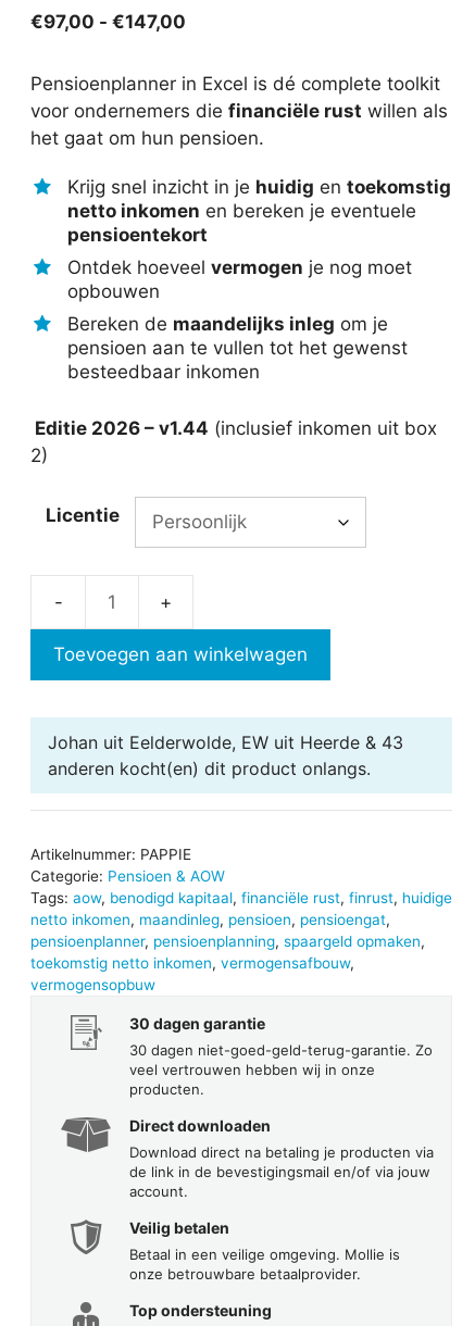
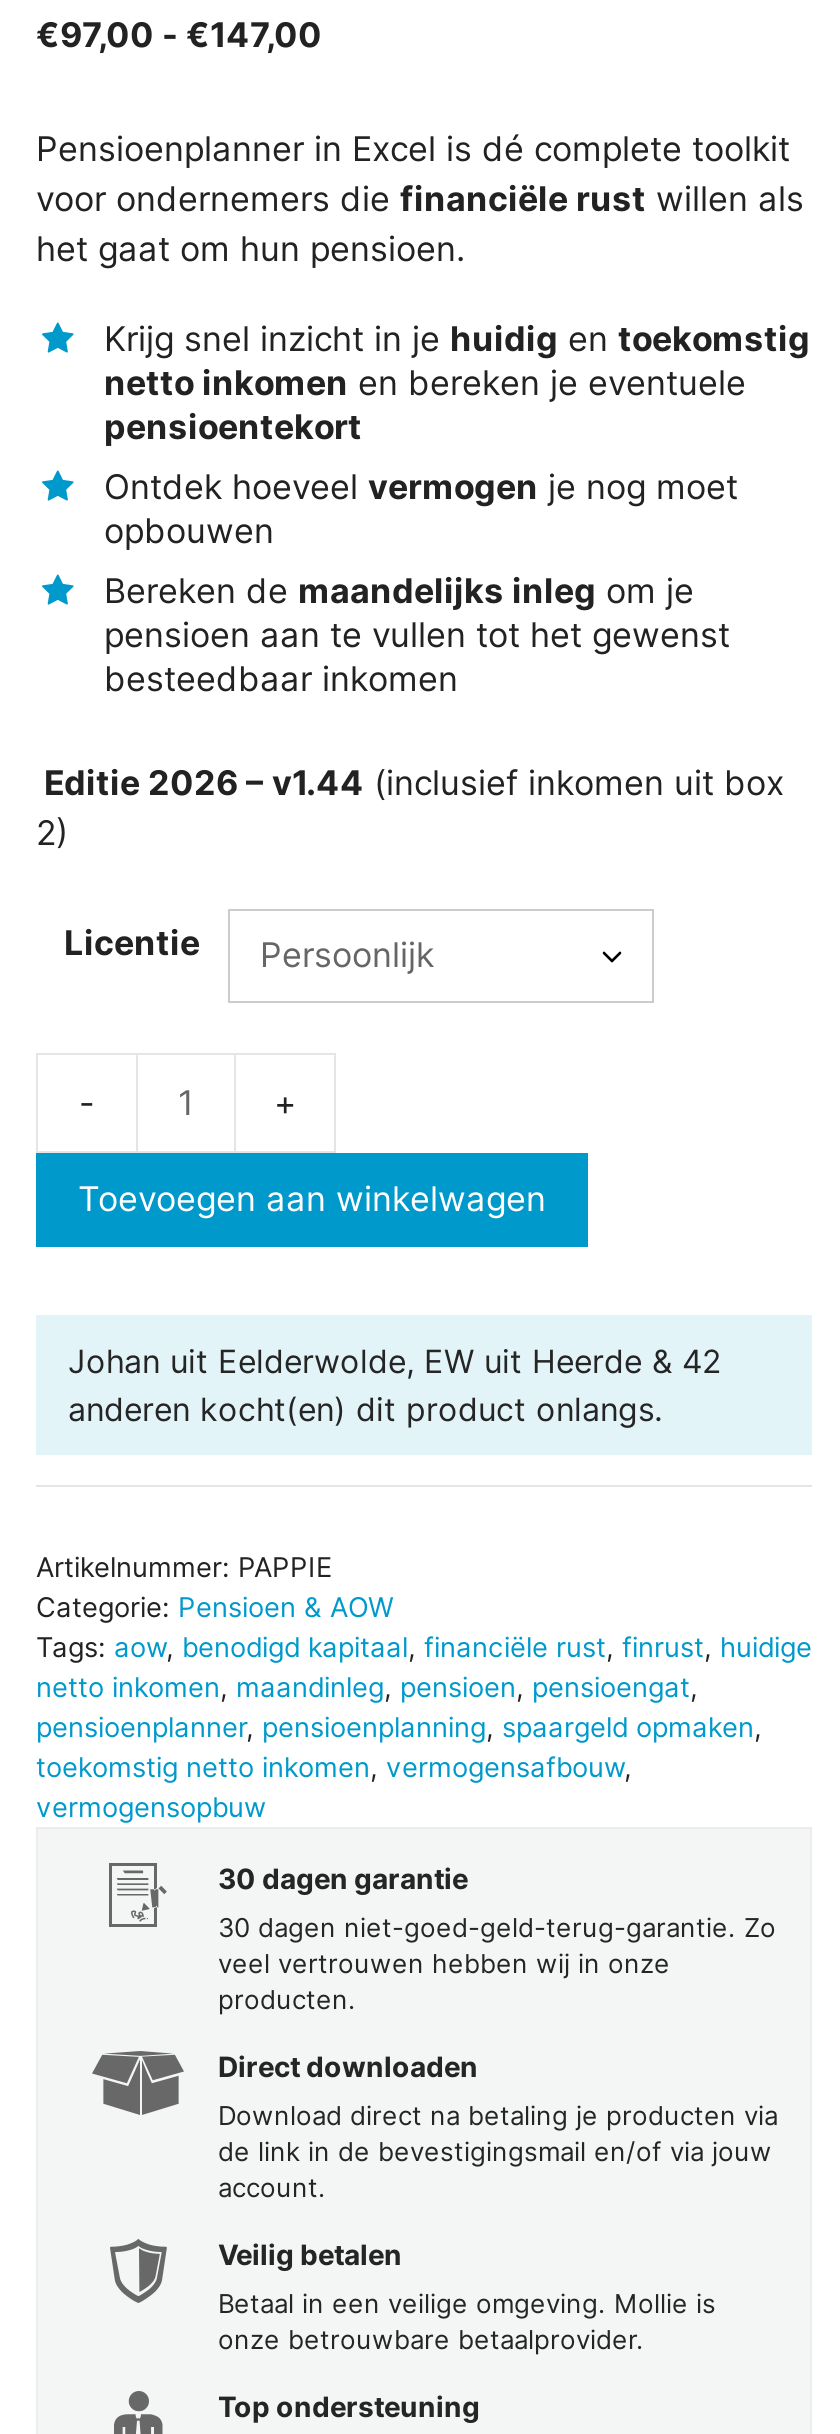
[48,732,403,754] Johan uit Eelderwolde, EW uit Heerde & 43 -> [68,1341,722,1381] Johan uit Eelderwolde, EW uit Heerde & 42

